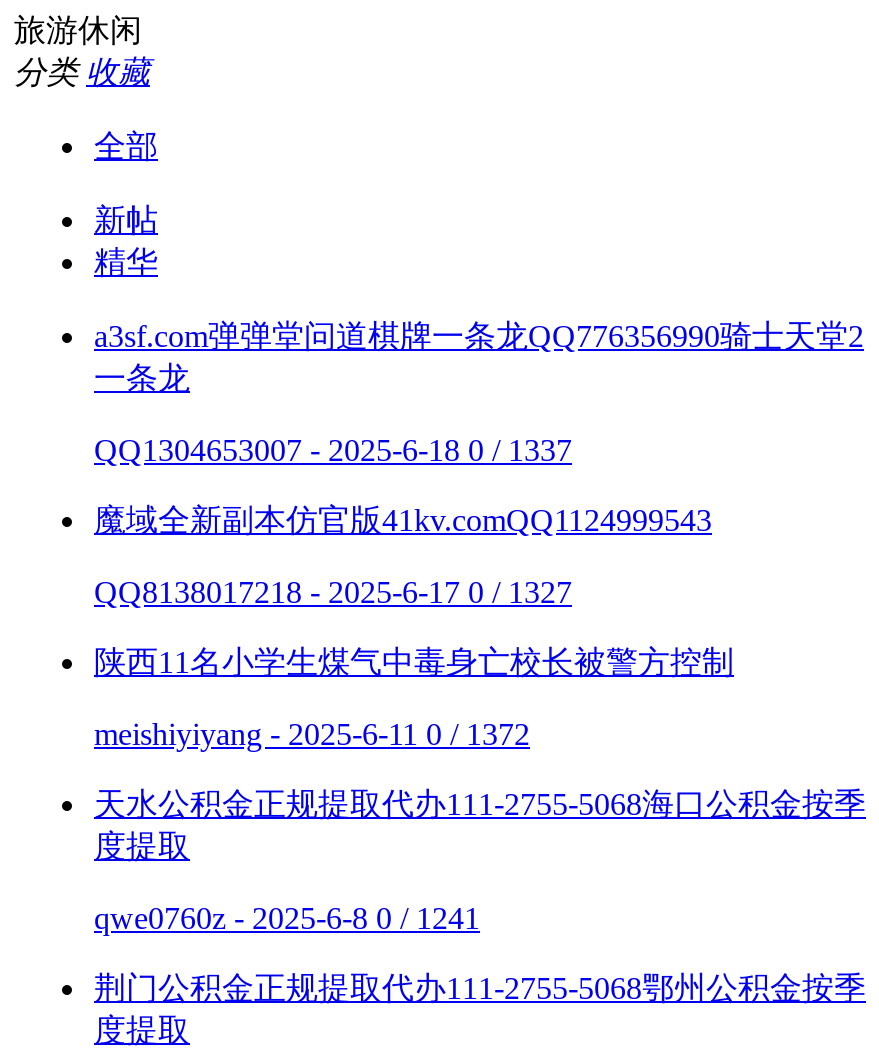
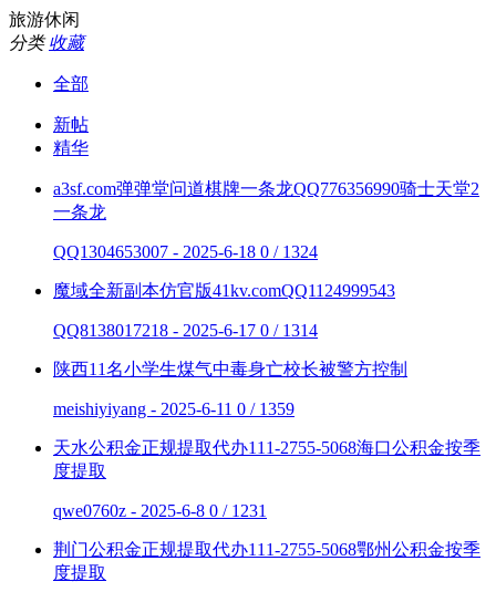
[94,433,572,467] QQ1304653007 - 2025-6-18 0 / 1337 -> [53,242,318,261] QQ1304653007 - 2025-6-18 0 / 1324
[94,575,572,609] QQ8138017218 - 2025-6-17 0 / 1327 -> [53,321,318,340] QQ8138017218 - 2025-6-17 0 / 1314
[94,717,530,751] meishiyiyang - 2025-6-11 0 / 1372 -> [53,399,294,418] meishiyiyang - 2025-6-11 0 / 1359
[94,901,480,935] qwe0760z - 2025-6-8 0 / 1241 -> [53,501,267,520] qwe0760z - 2025-6-8 0 / 1231

